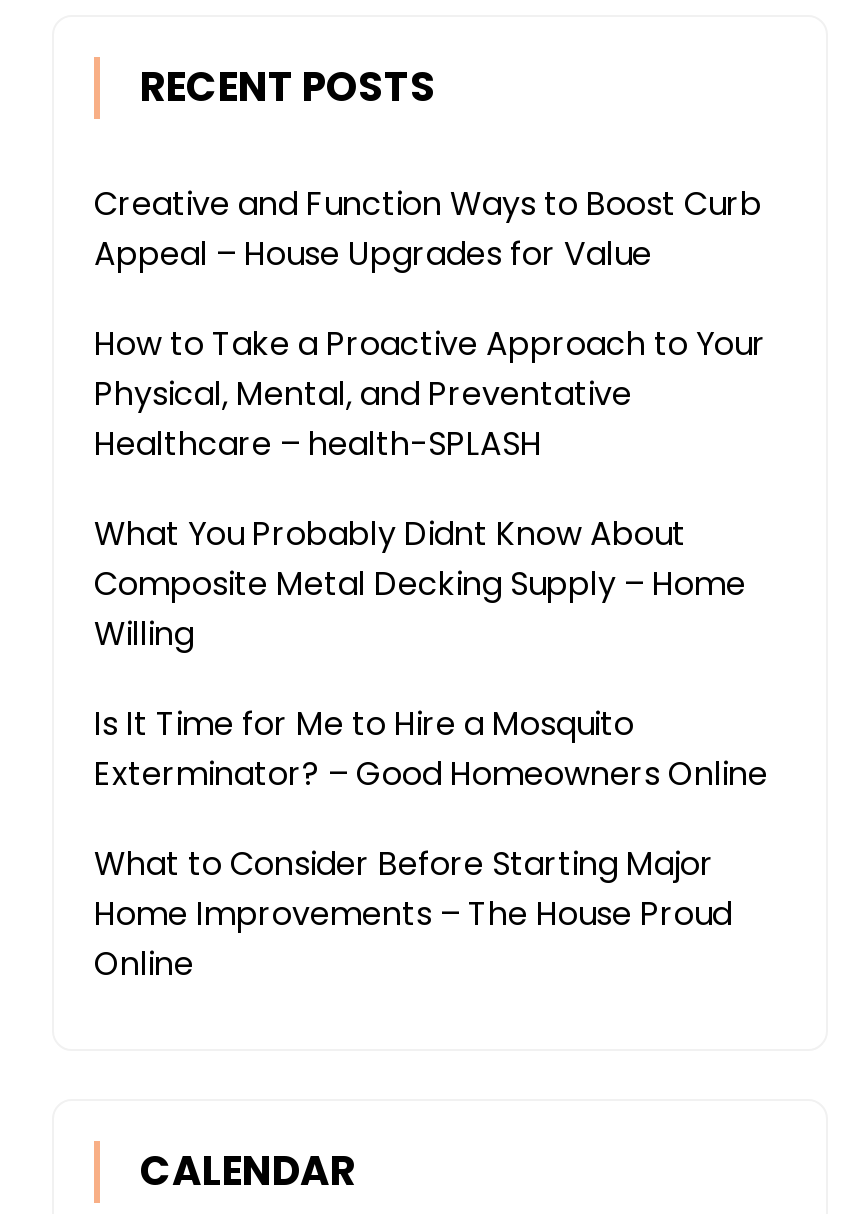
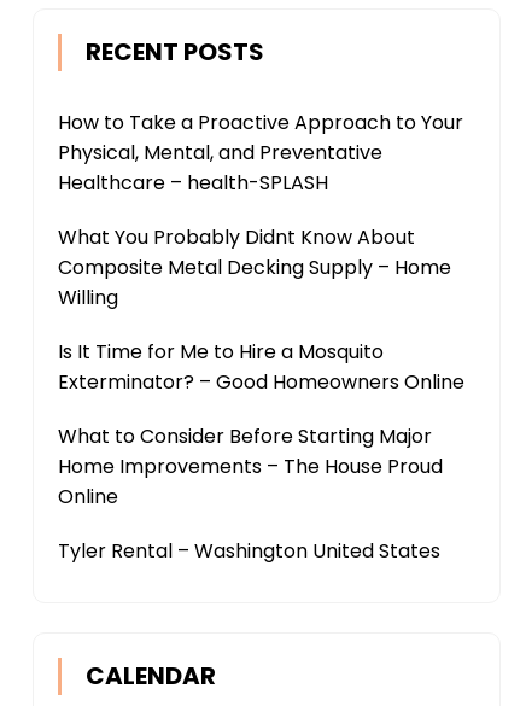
[94,181,762,277] Creative and Function Ways to Boost Curb | Appeal – House Upgrades for Value -> none
moved [94,321,768,987] -> [58,109,464,510]: How to Take a Proactive Approach to Your | Physical, Mental, and Preventative | Healthcare – health-SPLASH | ... | Home Improvements – The House Proud | Online
none -> [58,537,440,565] Tyler Rental – Washington United States

